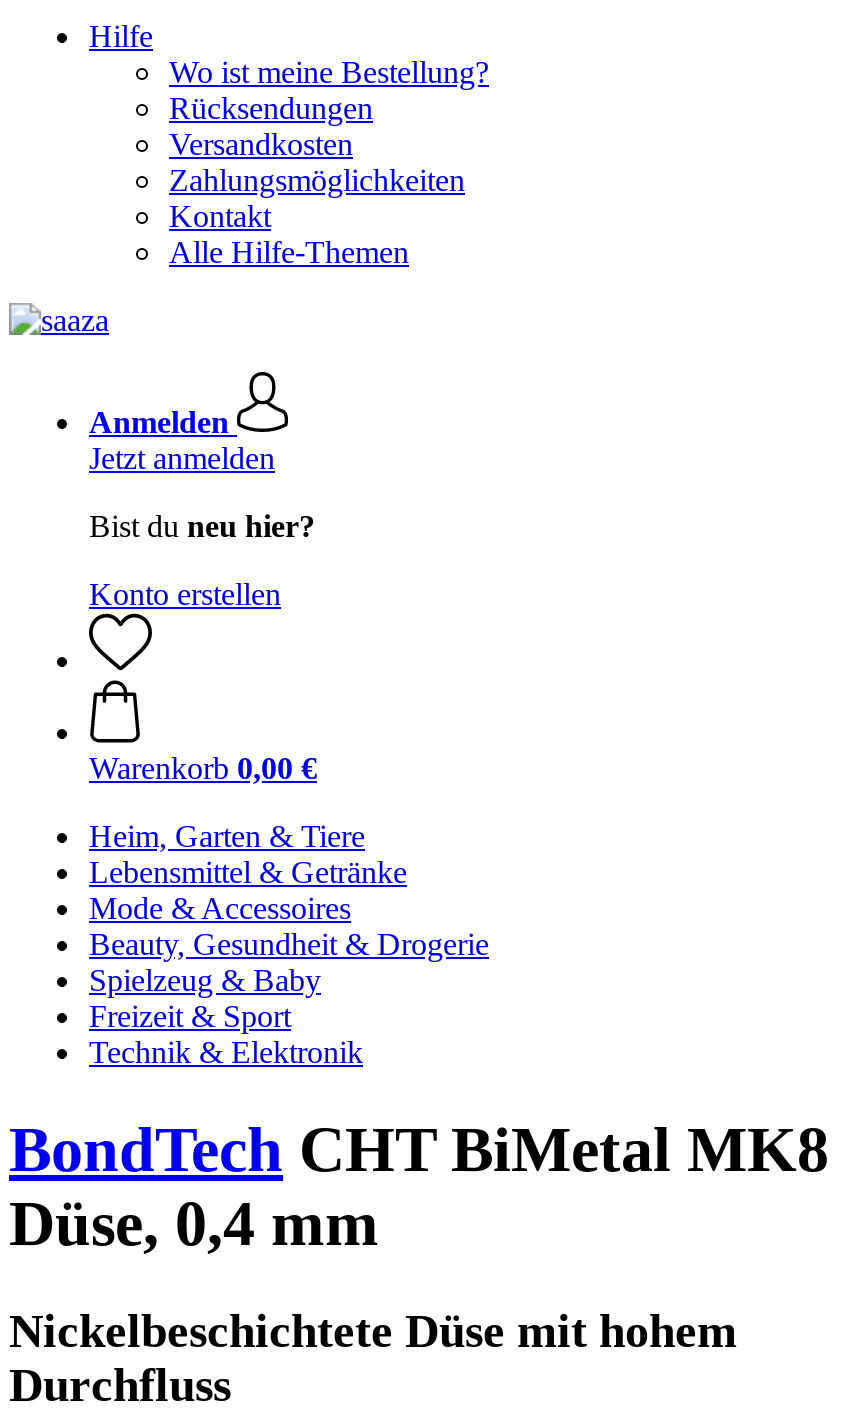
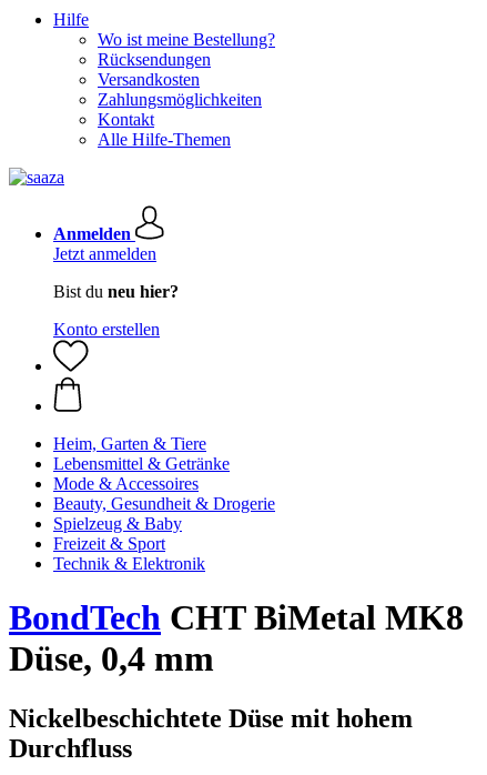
[89,751,317,785] Warenkorb 0,00 € -> none

